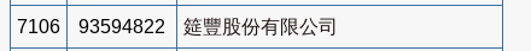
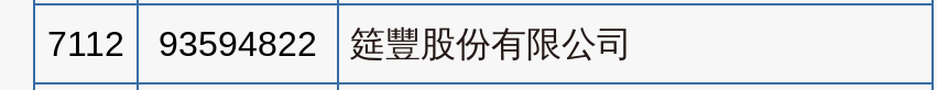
[17,16,338,37] 7106 93594822 筵豐股份有限公司 -> [47,25,632,62] 7112 93594822 筵豐股份有限公司

